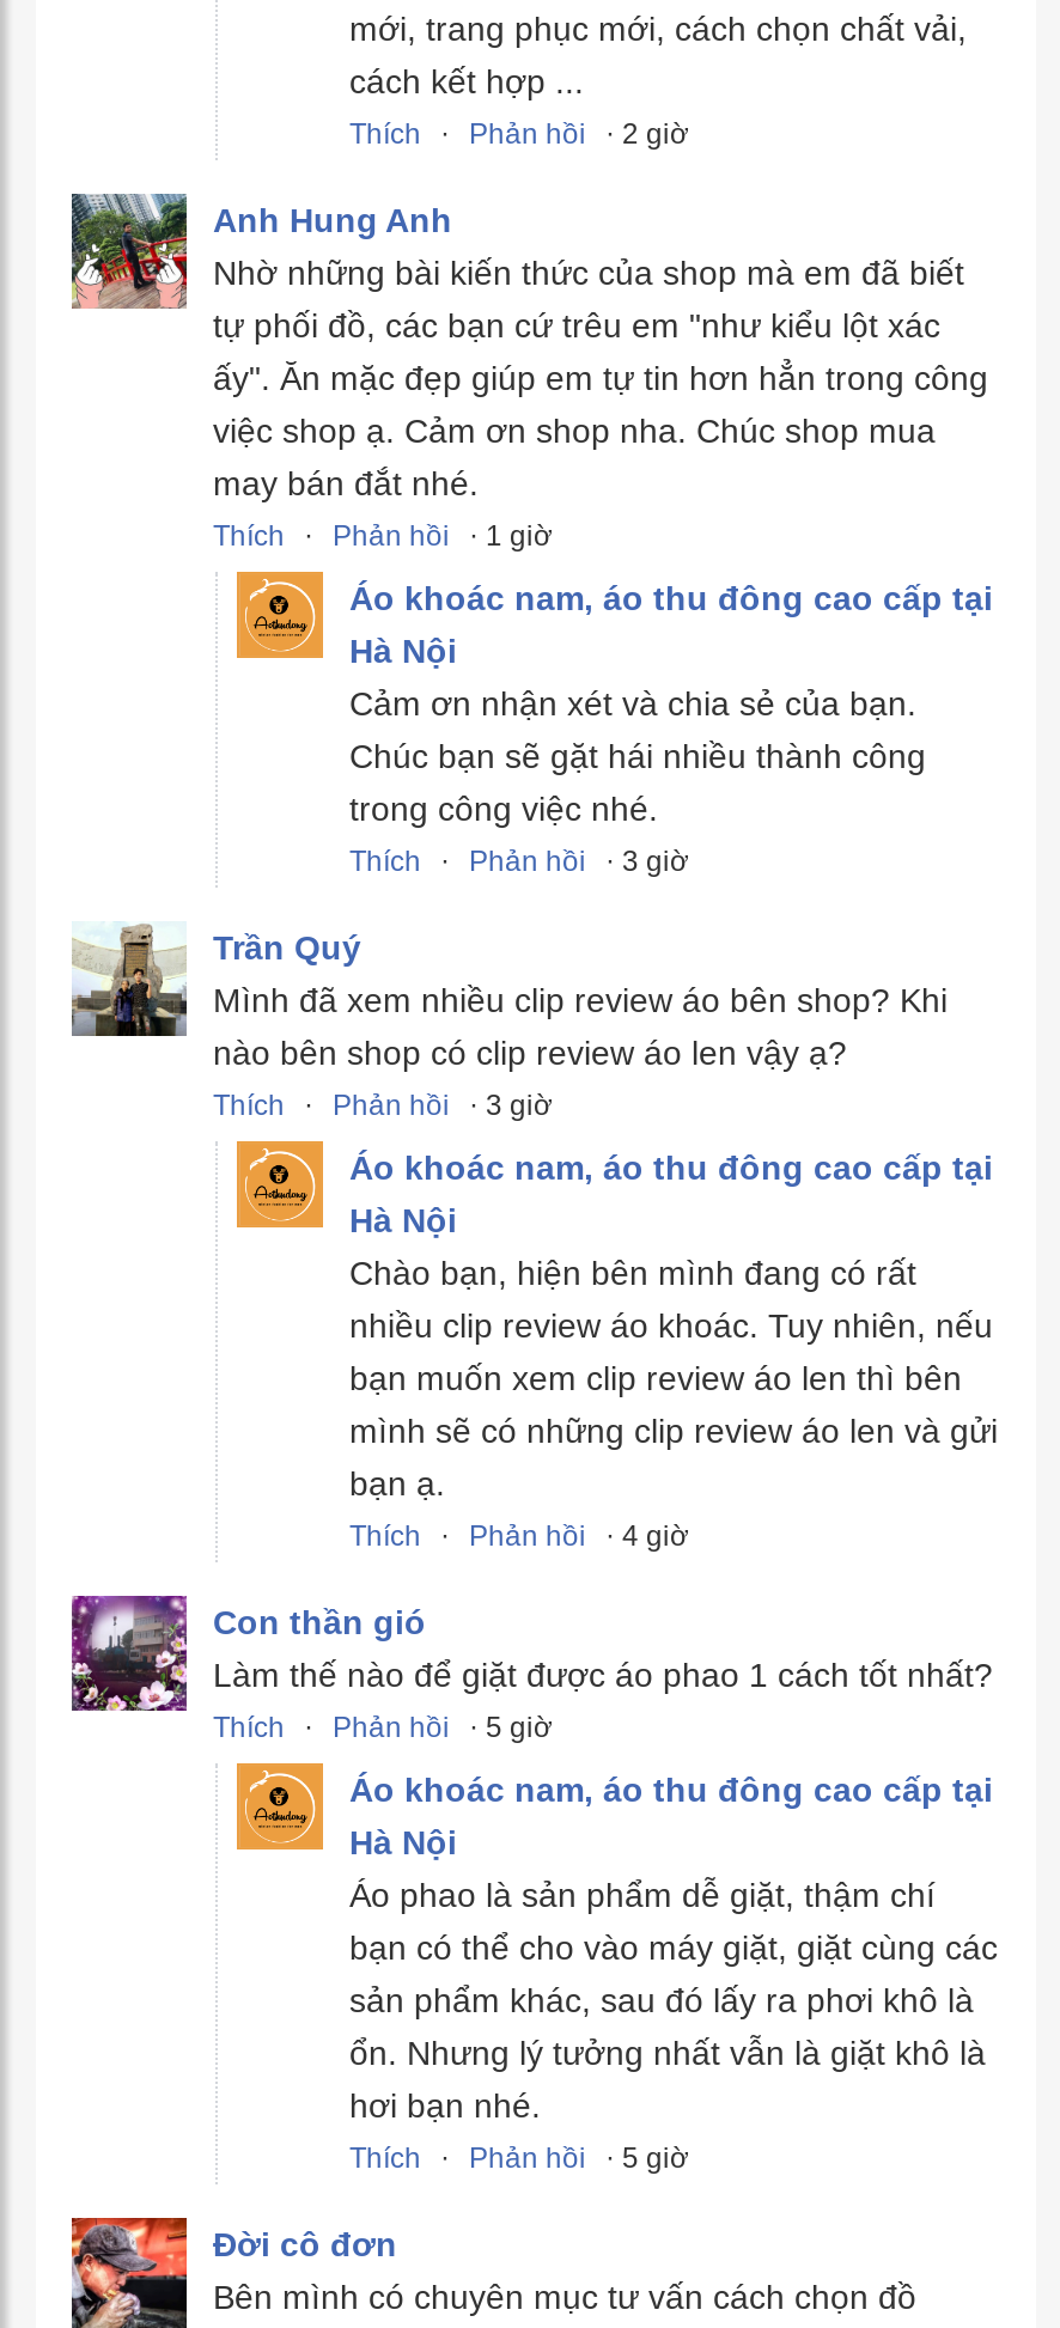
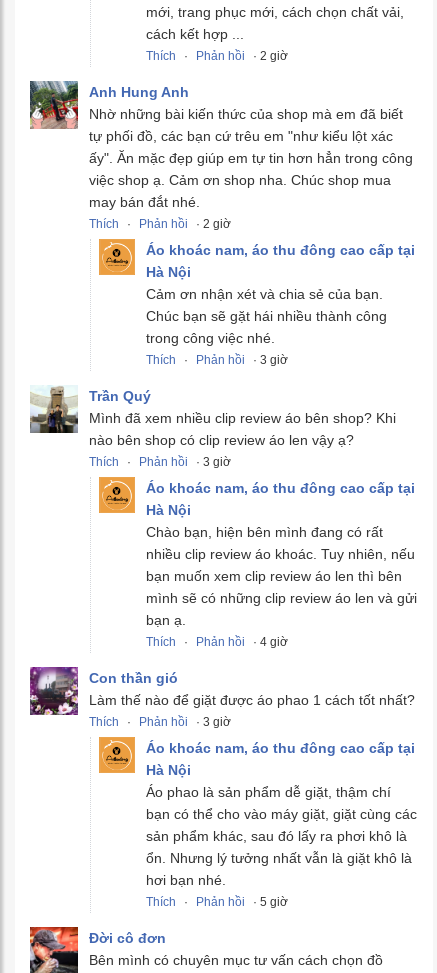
[213,520,553,553] Thích · Phản hồi · 1 giờ -> [89,217,231,231] Thích · Phản hồi · 2 giờ
[213,1711,553,1745] Thích · Phản hồi · 5 giờ -> [89,715,231,729] Thích · Phản hồi · 3 giờ

